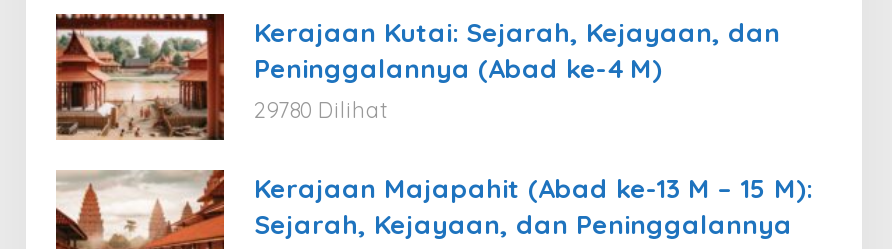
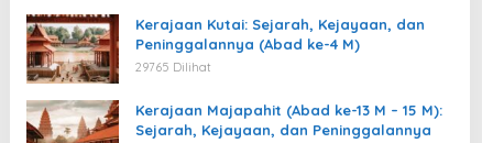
[254,96,388,124] 29780 Dilihat -> [135,59,211,74] 29765 Dilihat

